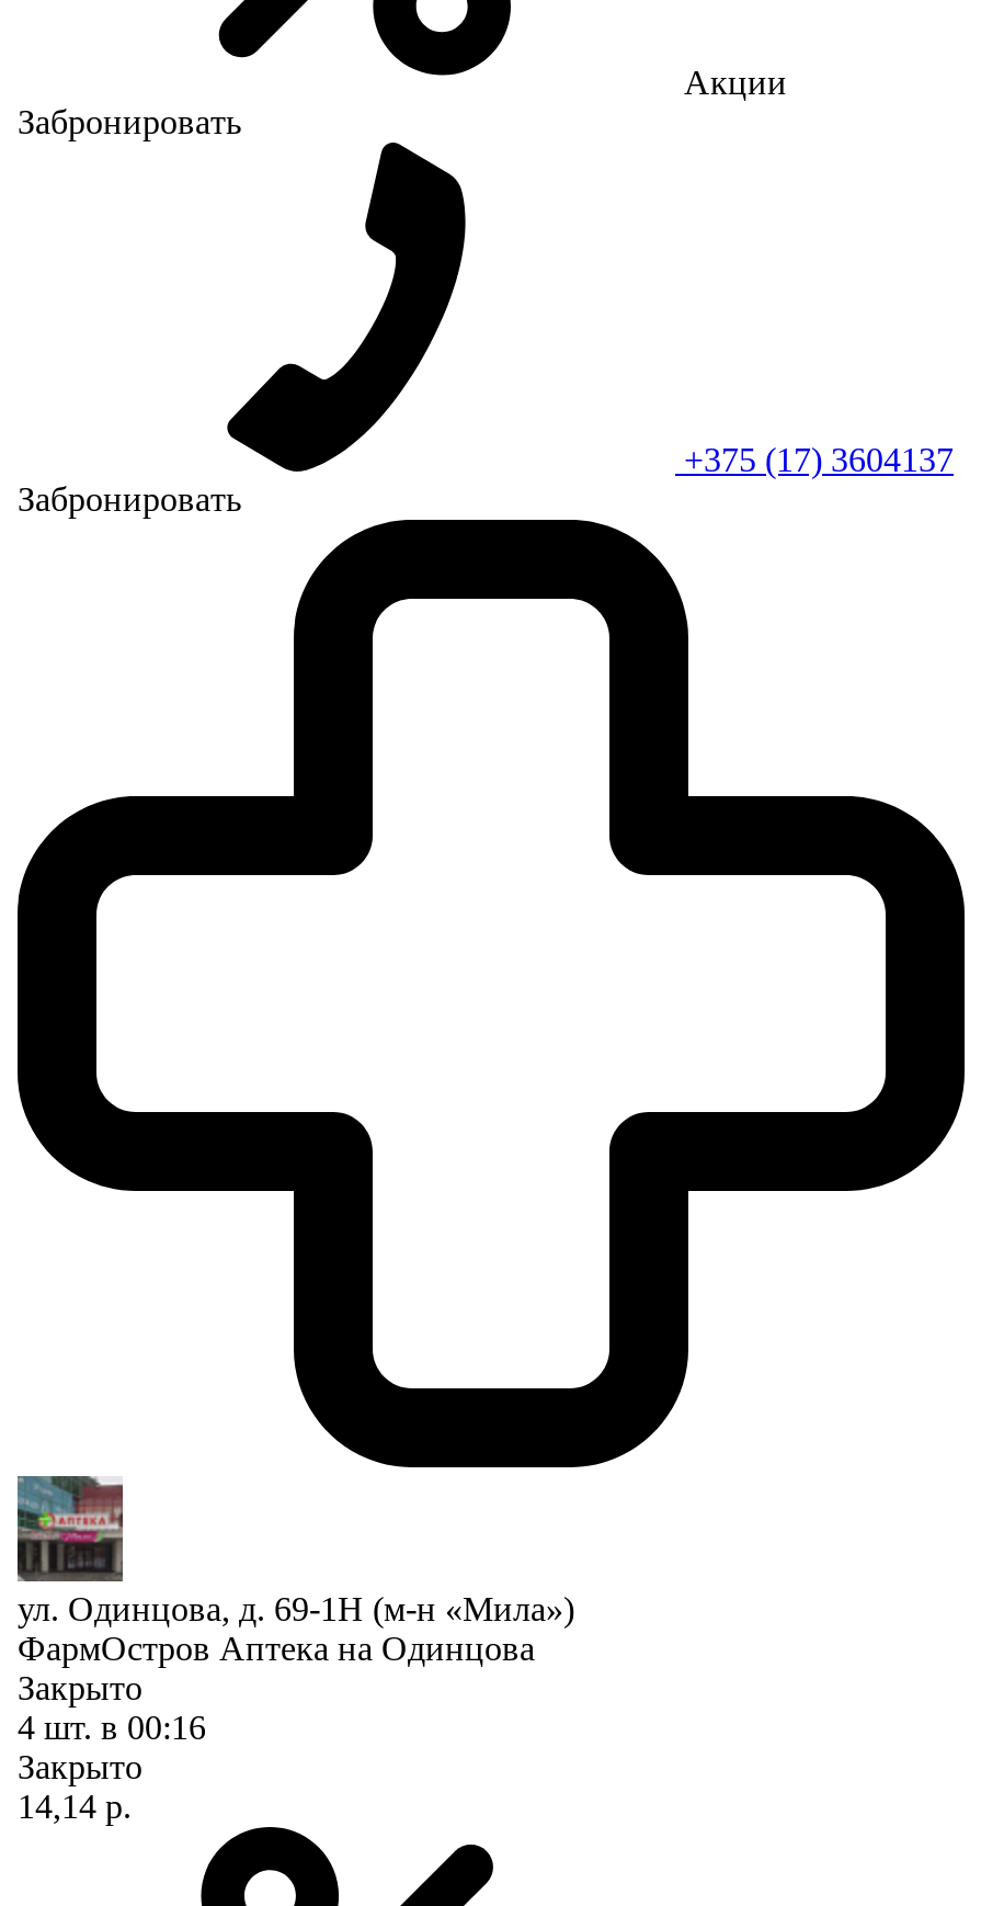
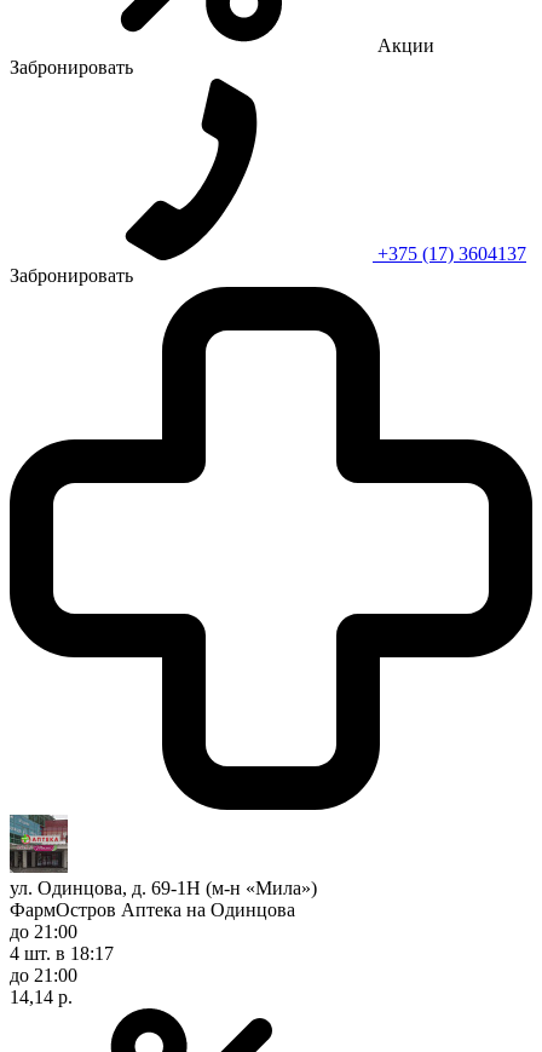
[18,1669,206,1785] Закрыто | 4 шт. в 00:16 | Закрыто -> [10,921,114,985] до 21:00 | 4 шт. в 18:17 | до 21:00

